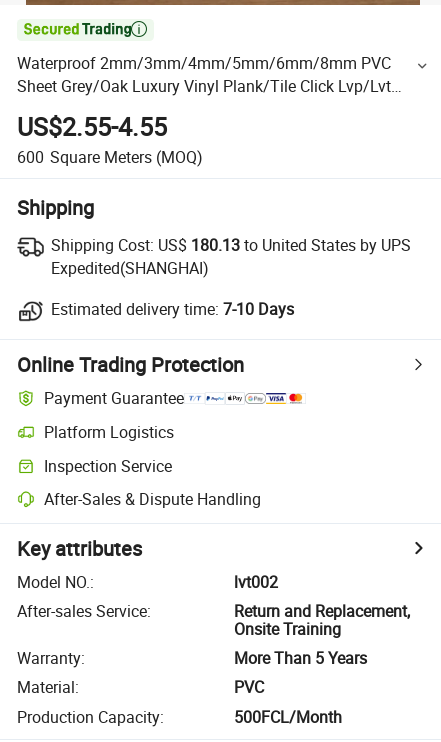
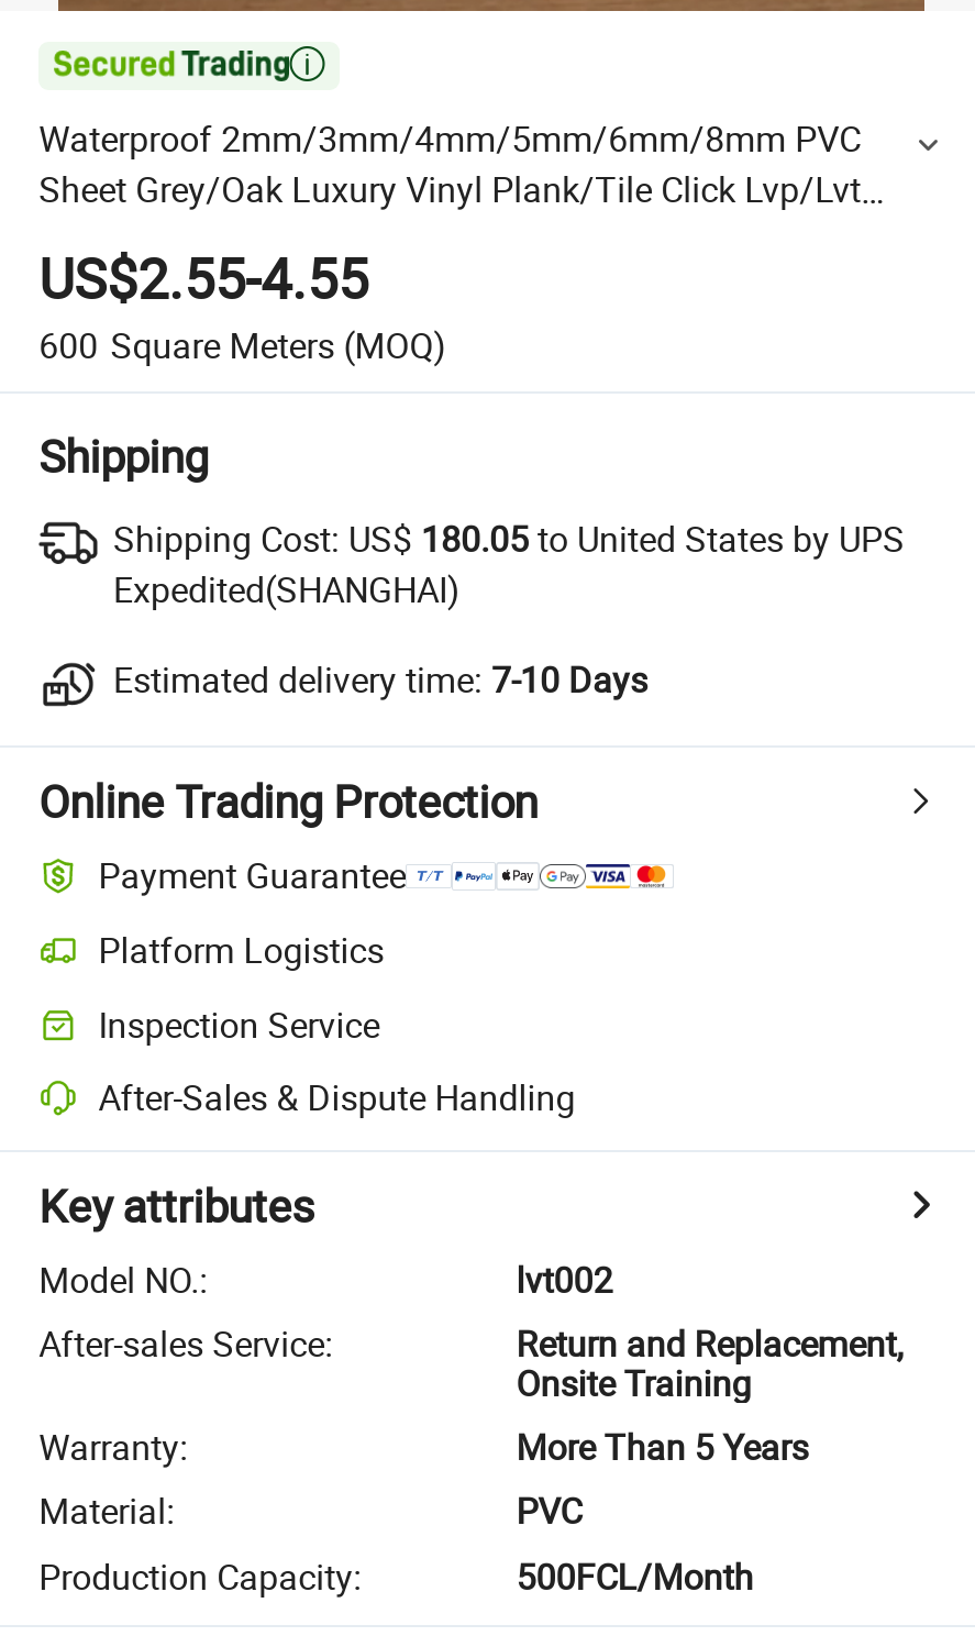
[51,234,411,256] Shipping Cost: US$180.13 to United States by UPS -> [113,514,905,562] Shipping Cost: US$180.05 to United States by UPS

